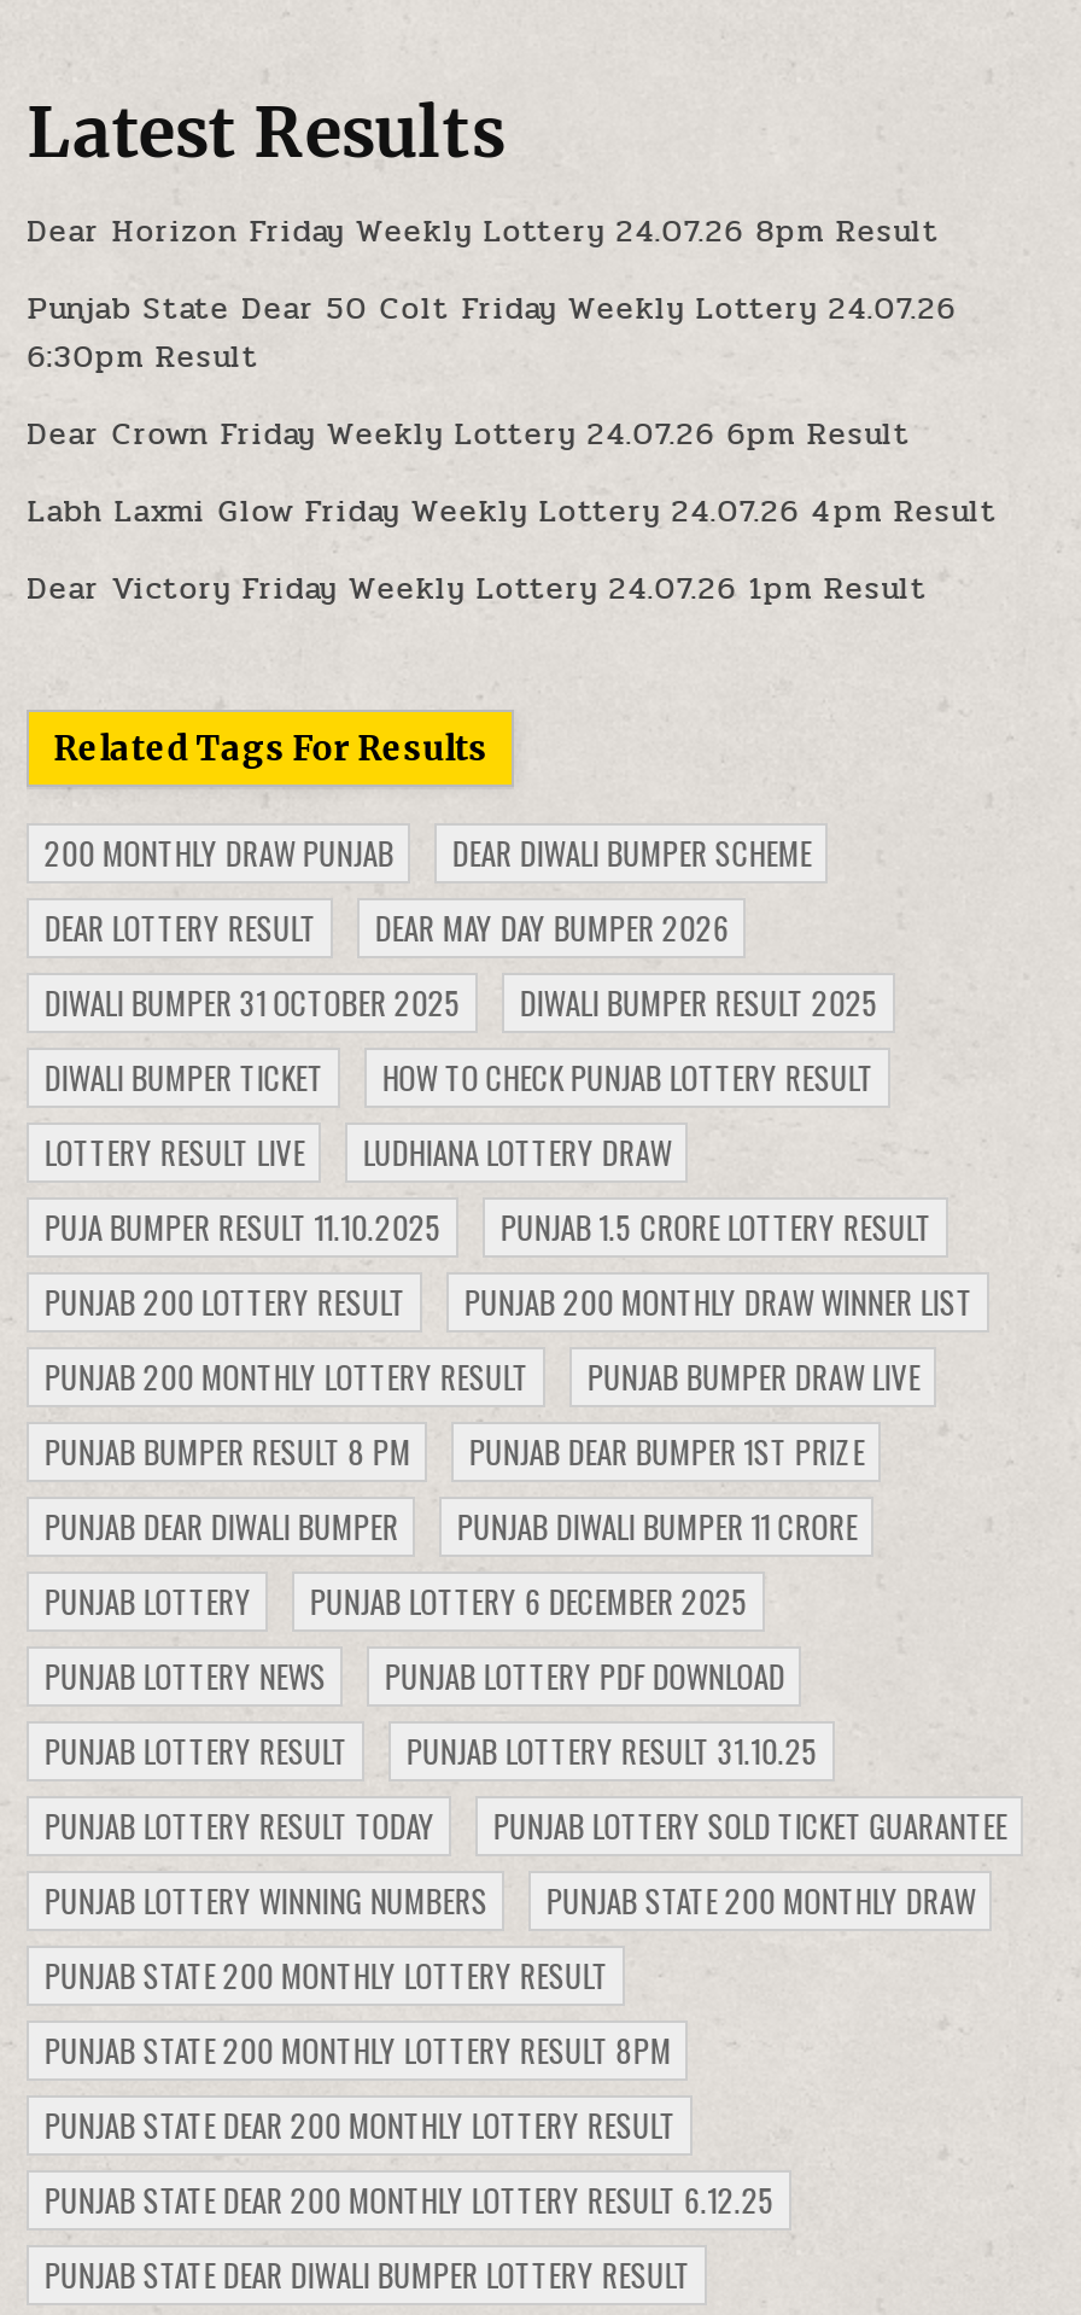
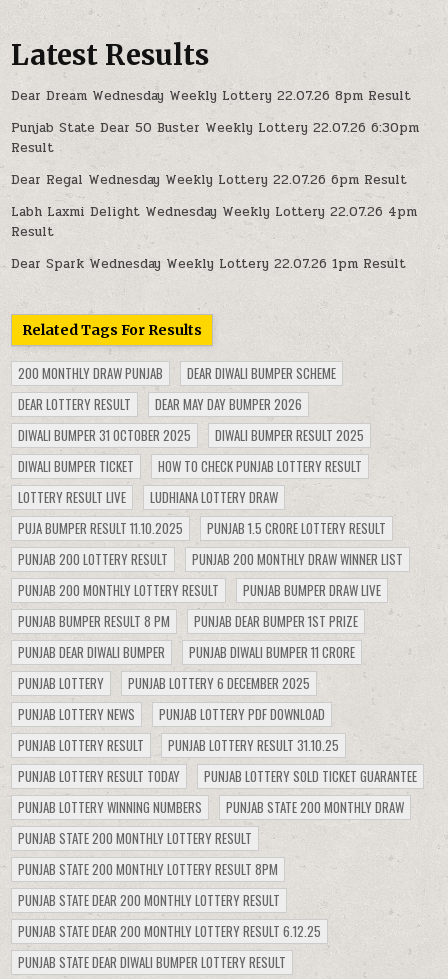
[27,207,939,256] Dear Horizon Friday Weekly Lottery 24.07.26 8pm Result -> [11,86,411,106] Dear Dream Wednesday Weekly Lottery 22.07.26 8pm Result
[27,285,956,381] Punjab State Dear 50 Colt Friday Weekly Lottery 24.07.26 | 6:30pm Result -> [11,118,419,158] Punjab State Dear 50 Buster Weekly Lottery 22.07.26 6:30pm | Result
[27,410,910,458] Dear Crown Friday Weekly Lottery 24.07.26 6pm Result -> [11,170,407,190] Dear Regal Wednesday Weekly Lottery 22.07.26 6pm Result
[27,487,997,536] Labh Laxmi Glow Friday Weekly Lottery 24.07.26 4pm Result -> [11,202,417,242] Labh Laxmi Delight Wednesday Weekly Lottery 22.07.26 4pm | Result
[27,565,927,613] Dear Victory Friday Weekly Lottery 24.07.26 1pm Result -> [11,254,406,274] Dear Spark Wednesday Weekly Lottery 22.07.26 1pm Result

